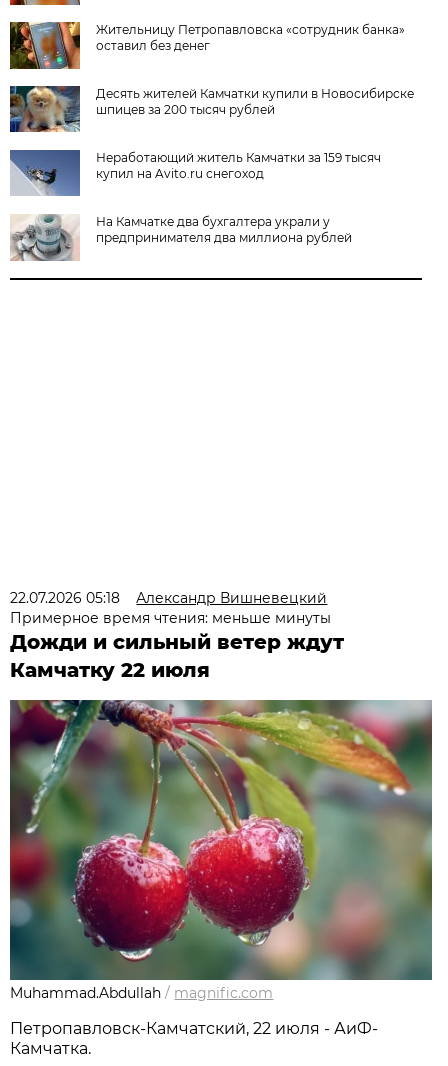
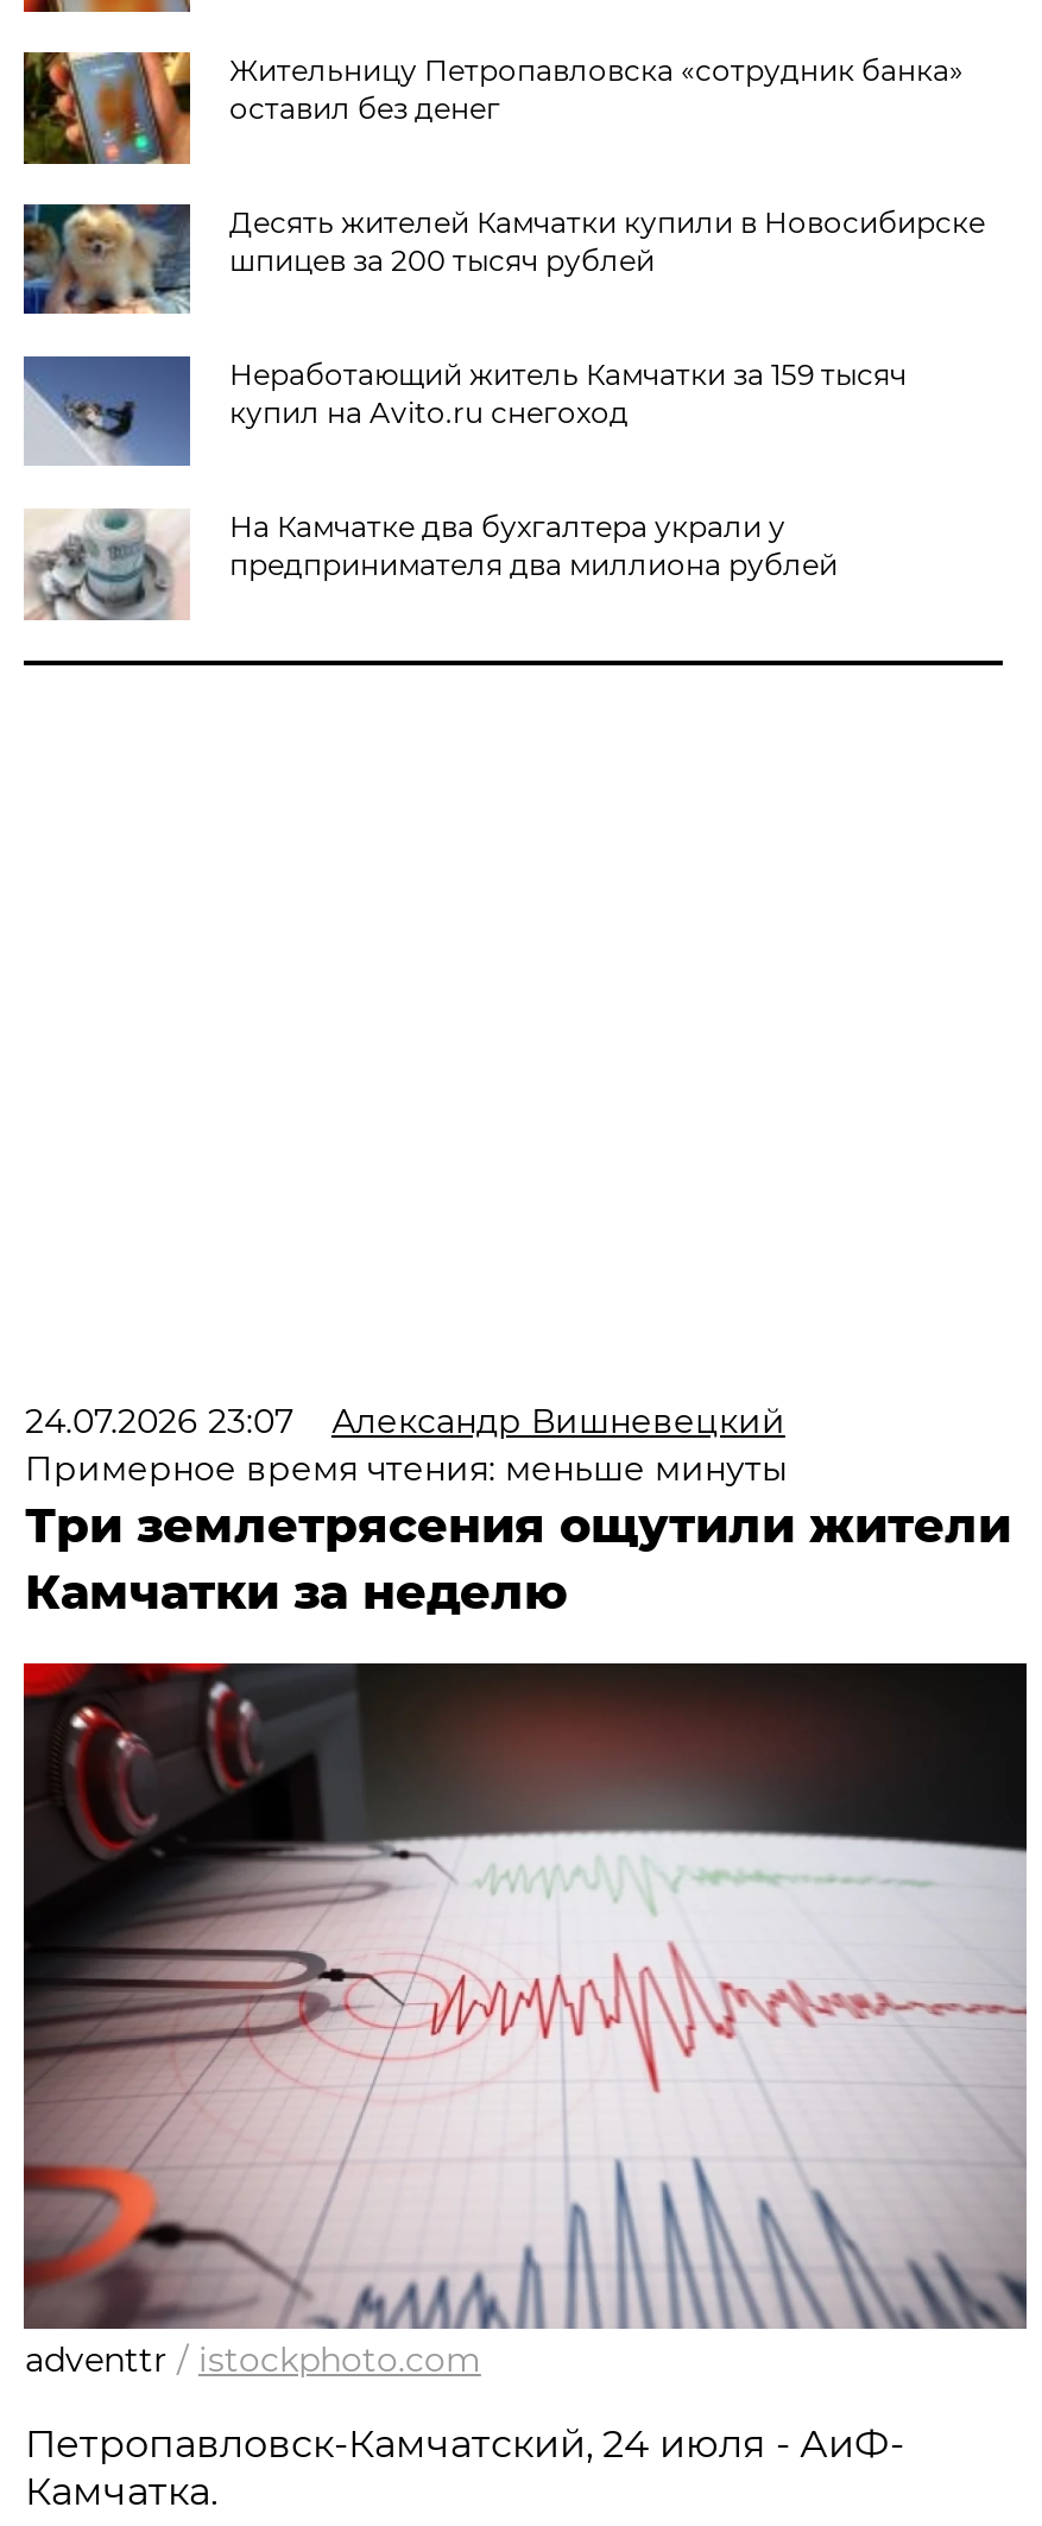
[10,589,327,607] 22.07.2026 05:18 Александр Вишневецкий -> [25,1399,785,1442] 24.07.2026 23:07 Александр Вишневецкий
[10,630,344,682] Дожди и сильный ветер ждут | Камчатку 22 июля -> [25,1497,1011,1620] Три землетрясения ощутили жители | Камчатки за неделю
[9,699,433,1002] [image] | Muhammad.Abdullah / magnific.com -> [21,1661,1029,2381] [image] | adventtr / istockphoto.com
[10,1019,378,1038] Петропавловск-Камчатский, 22 июля - АиФ- -> [25,2421,904,2466] Петропавловск-Камчатский, 24 июля - АиФ-

